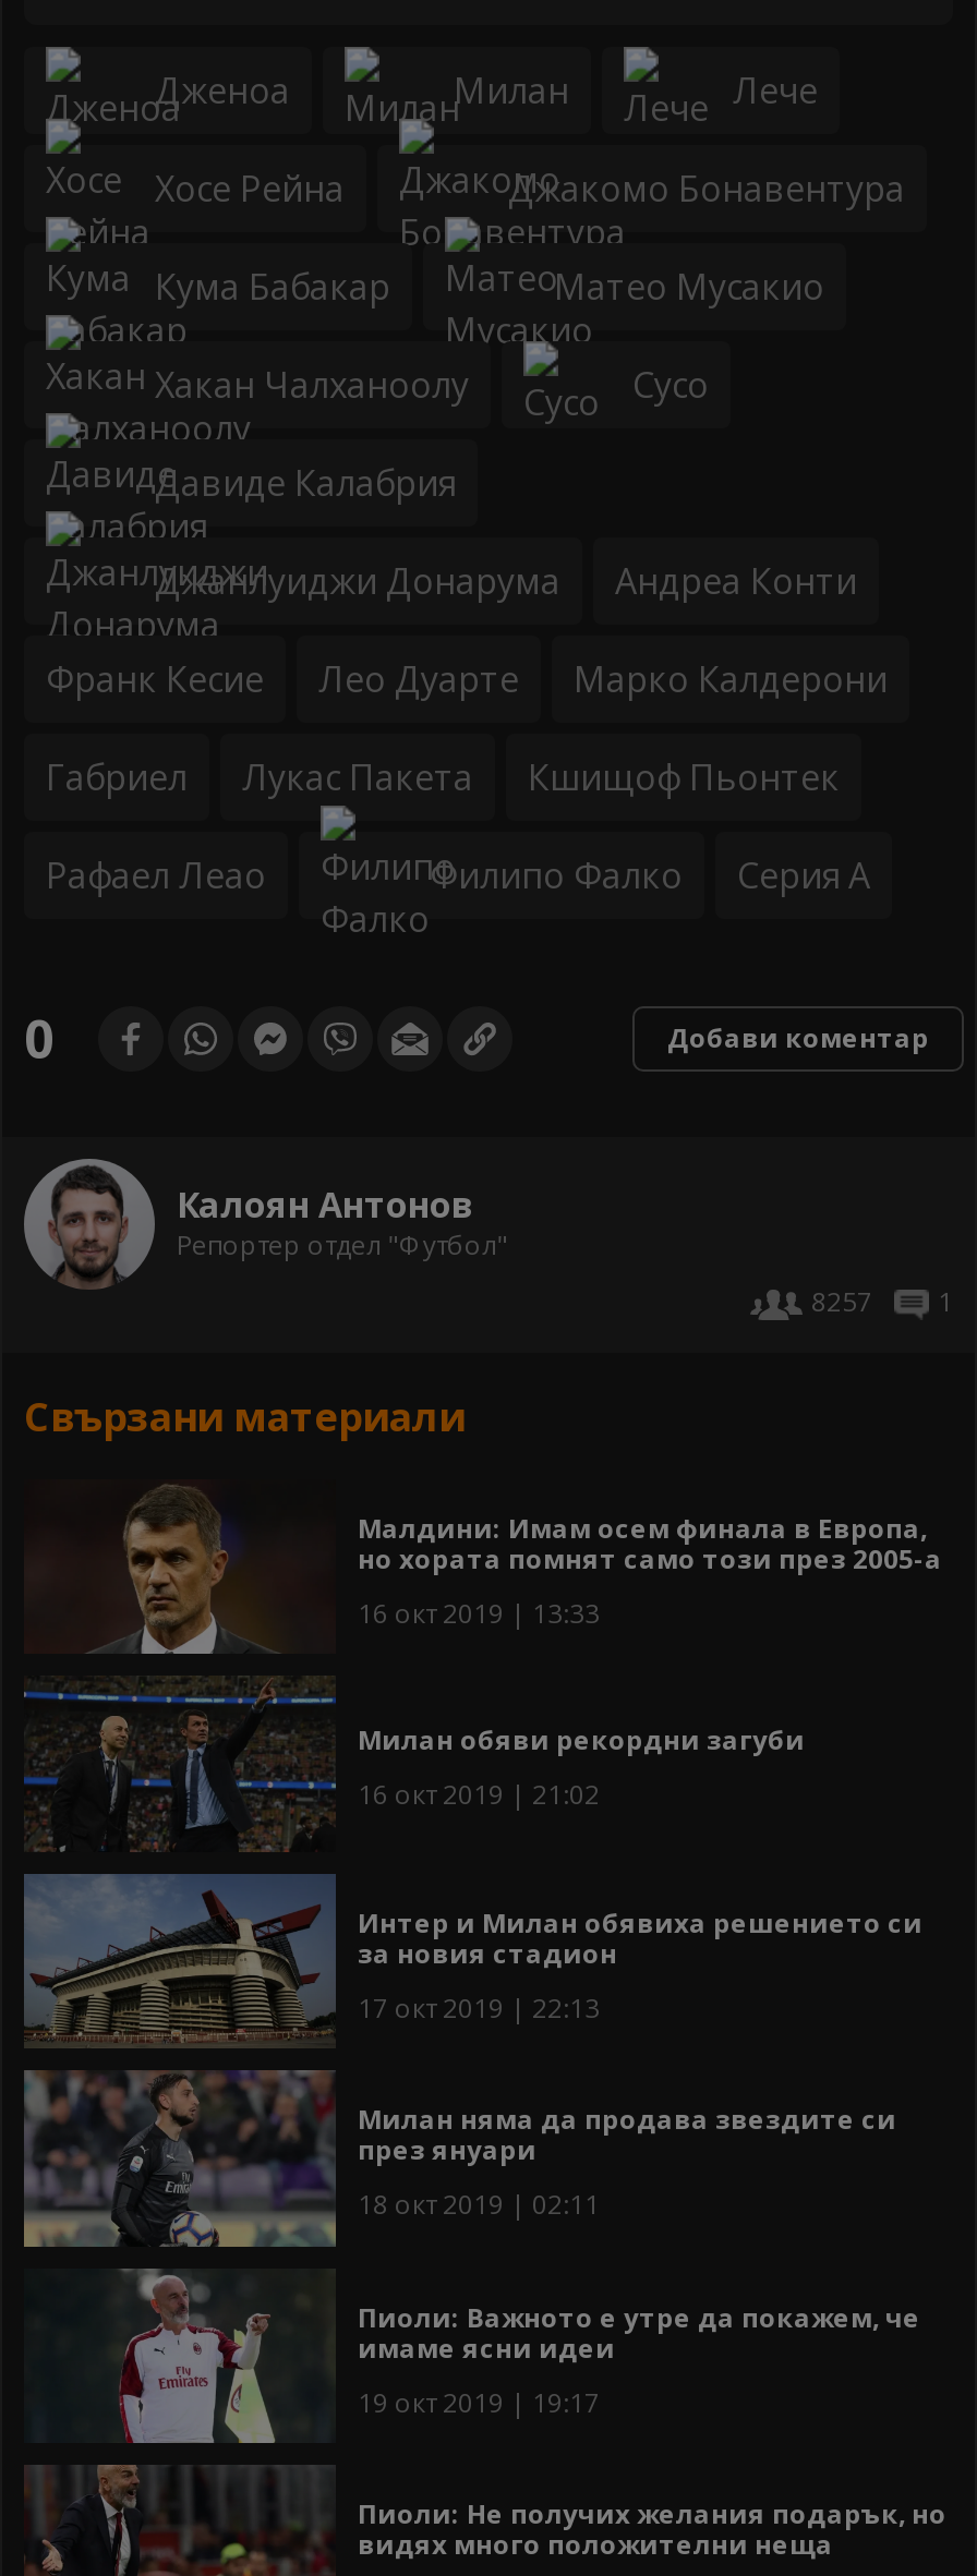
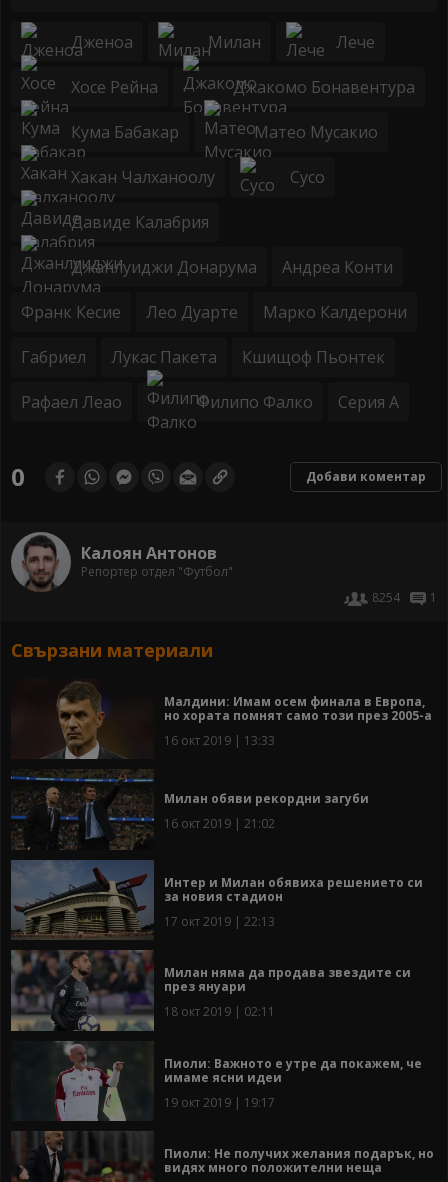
[811,1283,953,1320] 8257 1 -> [372,589,437,606] 8254 1

